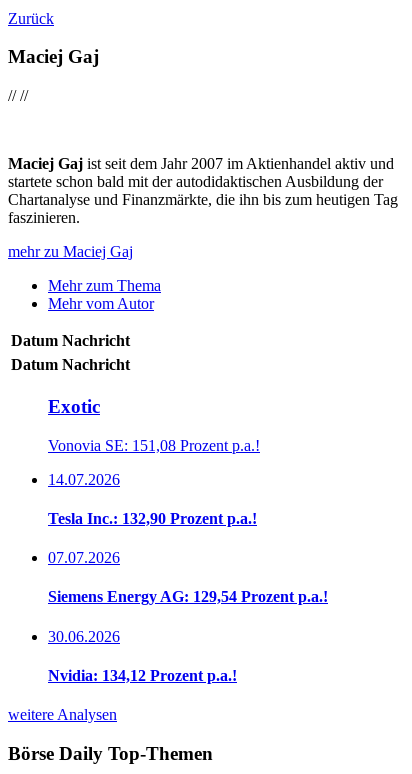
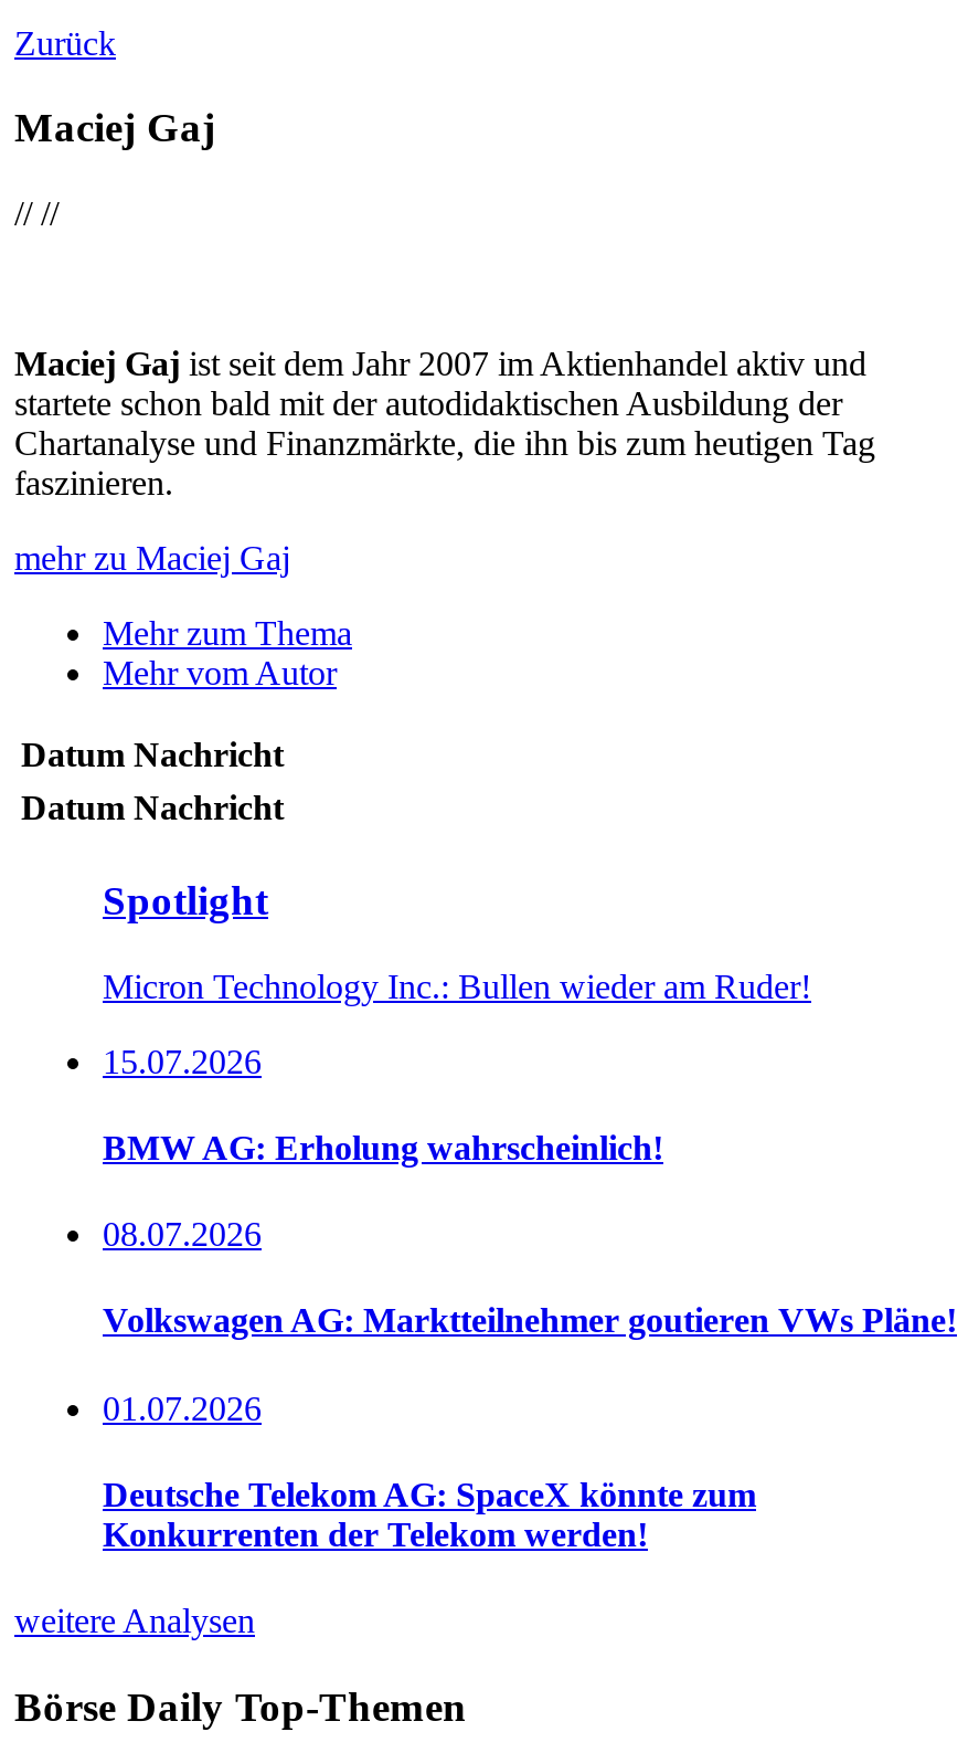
[48,396,100,417] Exotic -> [103,877,268,923] Spotlight
[48,437,260,454] Vonovia SE: 151,08 Prozent p.a.! -> [103,967,811,1004] Micron Technology Inc.: Bullen wieder am Ruder!
[48,471,120,488] 14.07.2026 -> [103,1042,262,1079] 15.07.2026
[48,510,257,527] Tesla Inc.: 132,90 Prozent p.a.! -> [103,1129,663,1166] BMW AG: Erholung wahrscheinlich!
[48,549,120,566] 07.07.2026 -> [103,1216,262,1253] 08.07.2026
[48,588,328,605] Siemens Energy AG: 129,54 Prozent p.a.! -> [103,1302,957,1340] Volkswagen AG: Marktteilnehmer goutieren VWs Pläne!
[48,628,120,645] 30.06.2026 -> [103,1389,262,1426] 01.07.2026
[48,667,237,684] Nvidia: 134,12 Prozent p.a.! -> [103,1476,756,1553] Deutsche Telekom AG: SpaceX könnte zum | Konkurrenten der Telekom werden!

